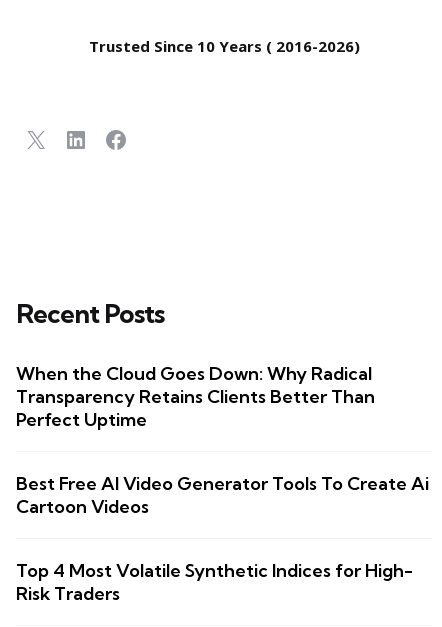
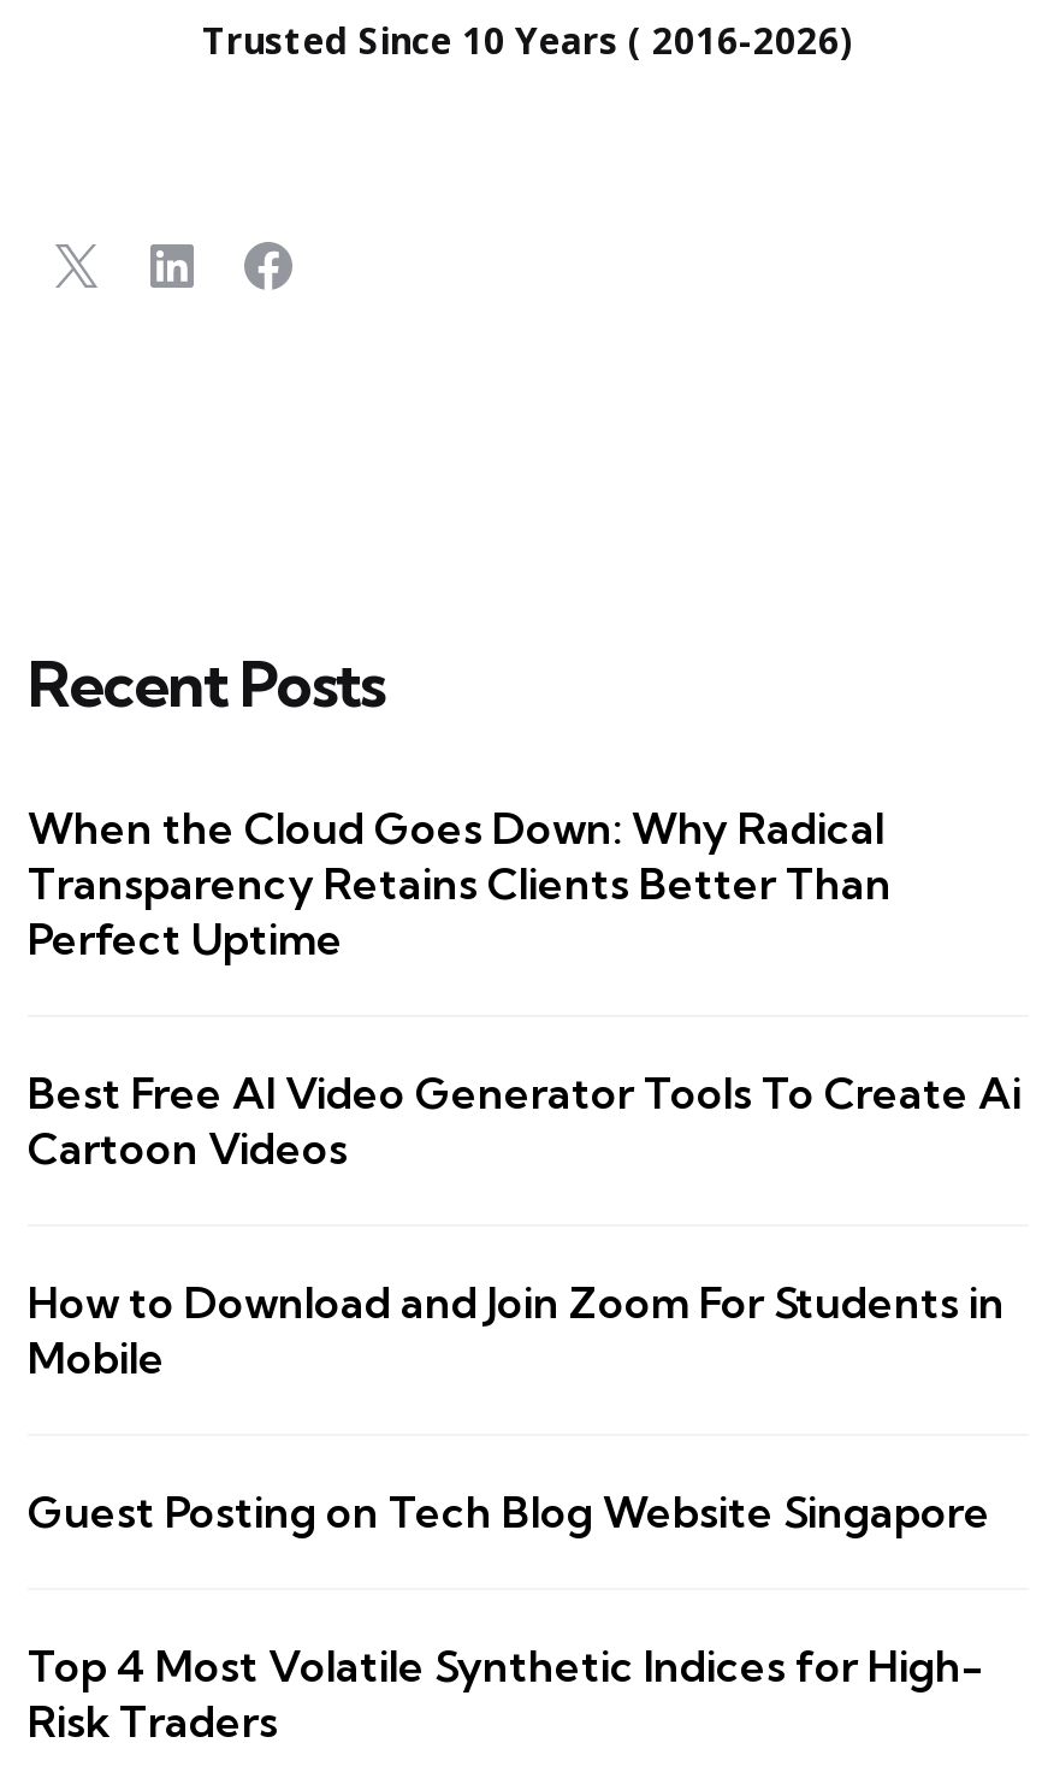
none -> [28,1276,1005,1541] How to Download and Join Zoom For Students in | Mobile | Guest Posting on Tech Blog Website Singapore

